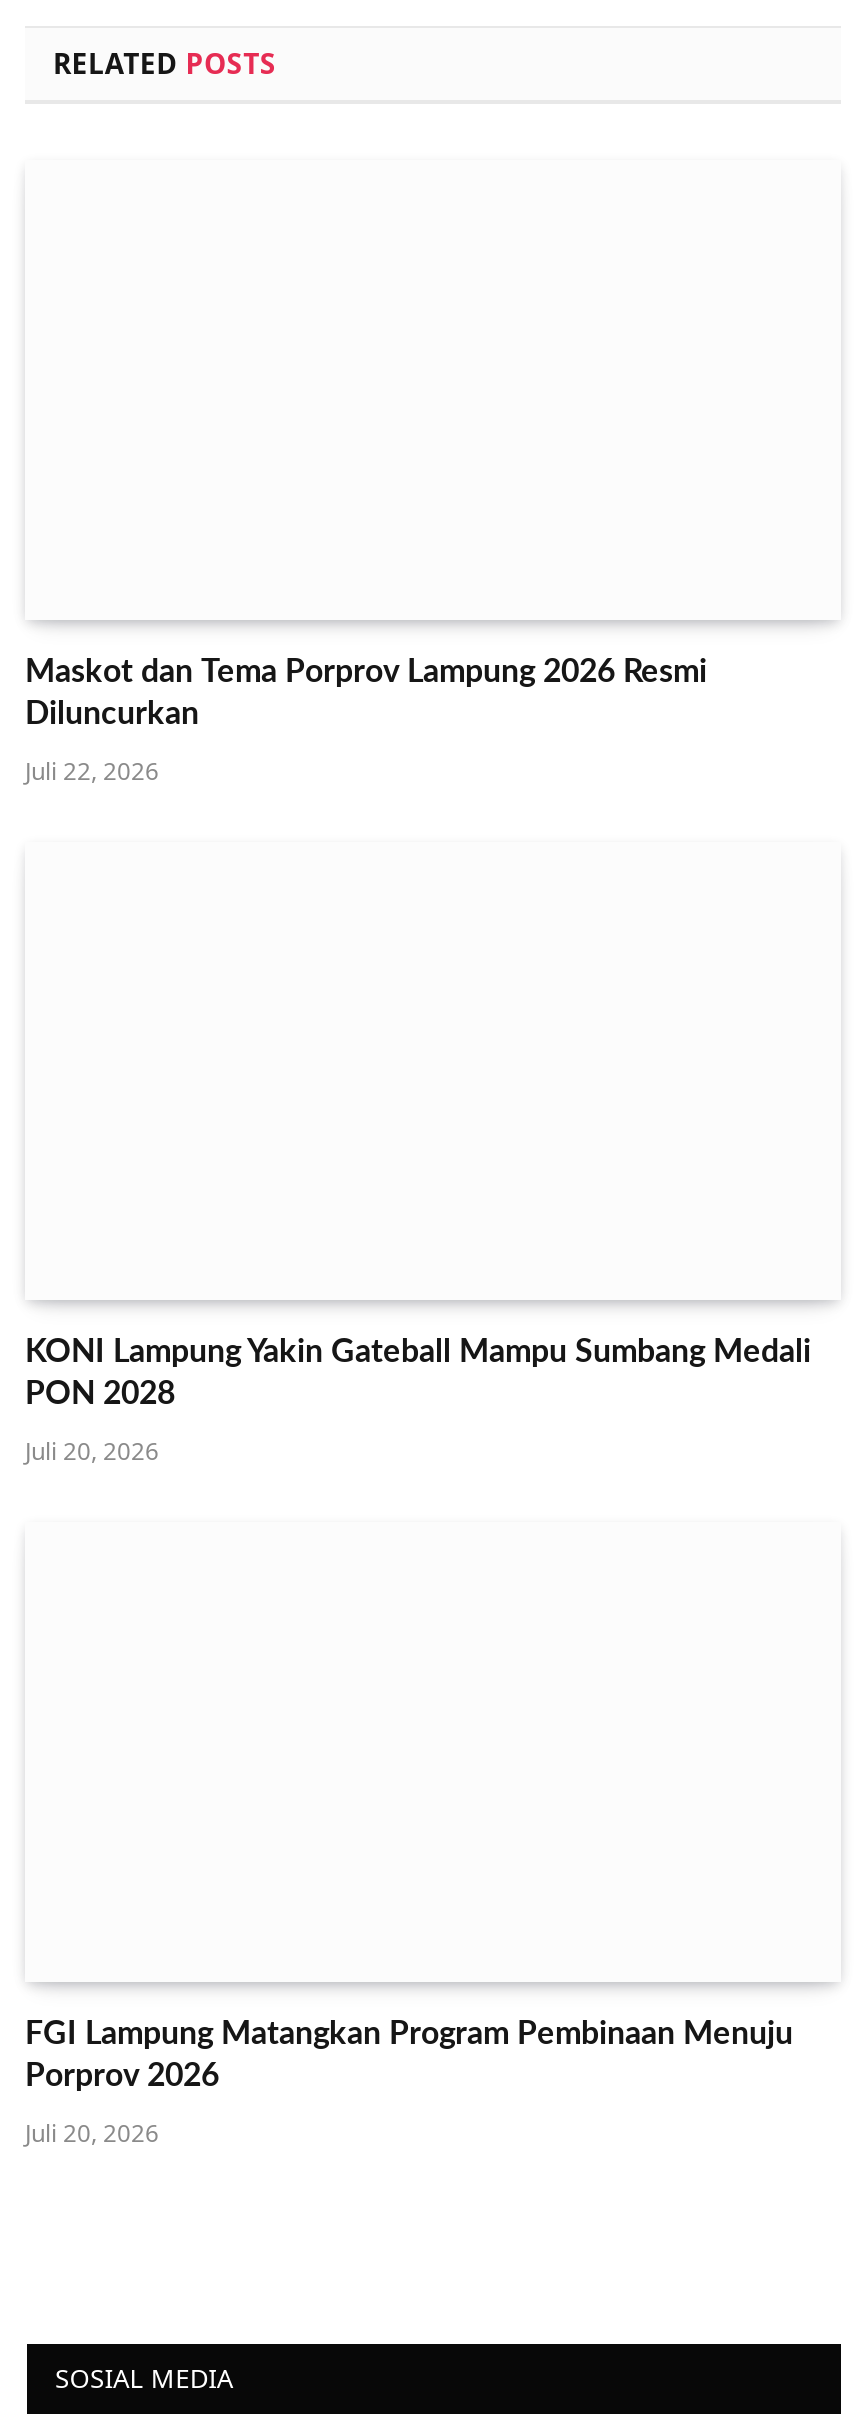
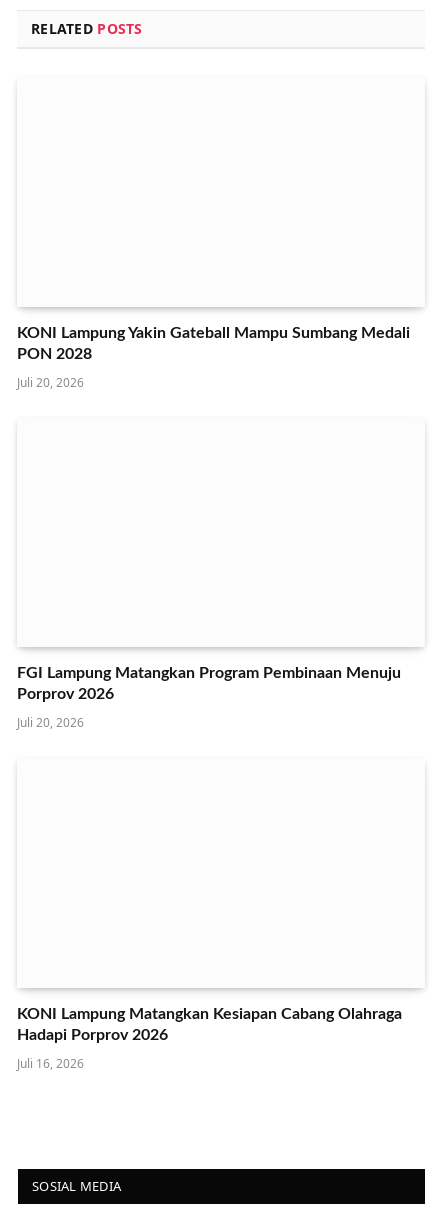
[25,655,707,787] Maskot dan Tema Porprov Lampung 2026 Resmi | Diluncurkan | Juli 22, 2026 -> none
moved [25,1336,811,2149] -> [17,325,410,731]: KONI Lampung Yakin Gateball Mampu Sumbang Medali | PON 2028 | Juli 20, 2026 | FGI Lampung Matangkan Program Pembinaan Menuju | Porprov 2026 | Juli 20, 2026
none -> [17,1006,402,1072] KONI Lampung Matangkan Kesiapan Cabang Olahraga | Hadapi Porprov 2026 | Juli 16, 2026

